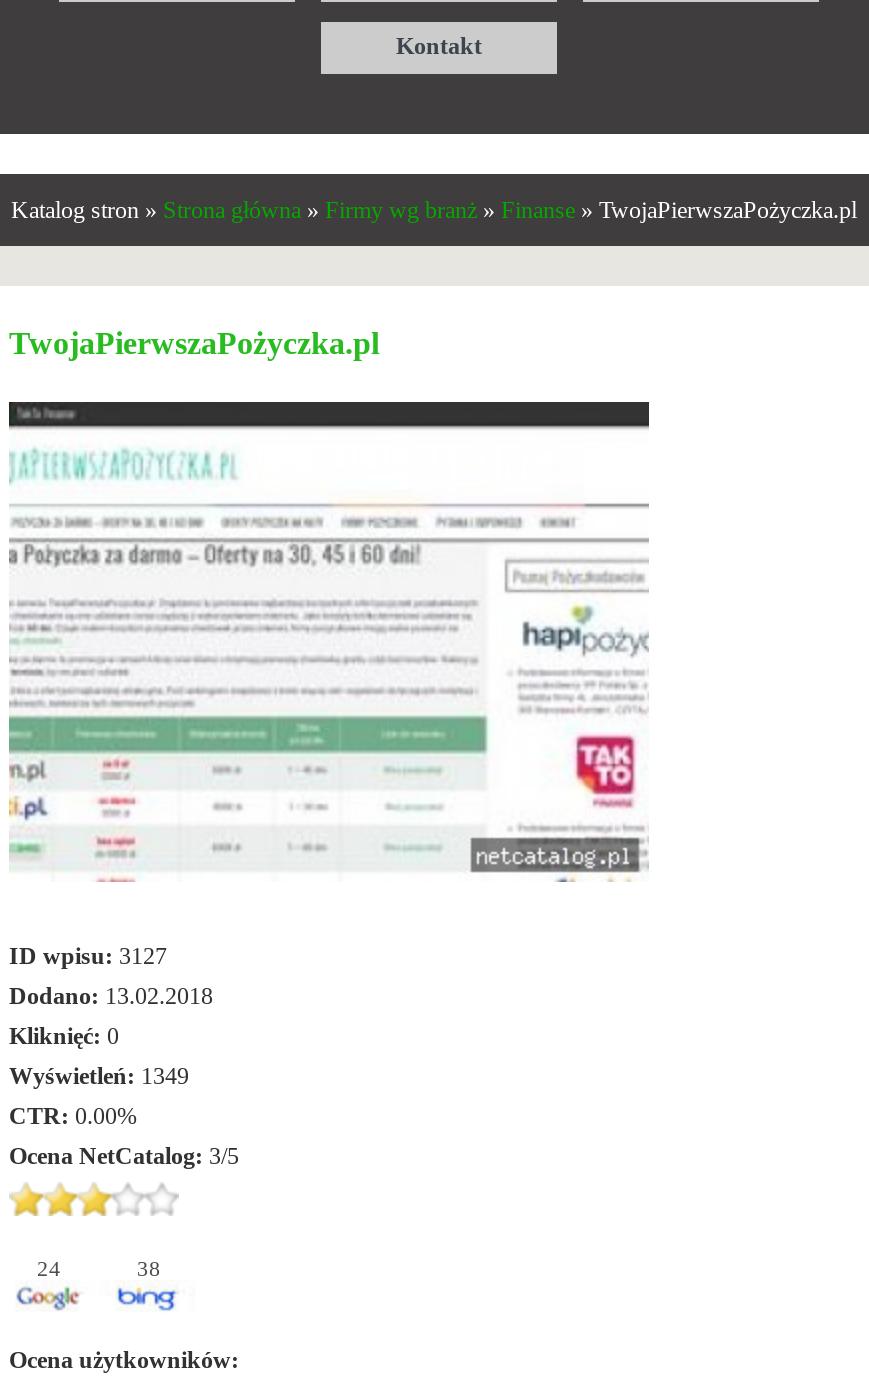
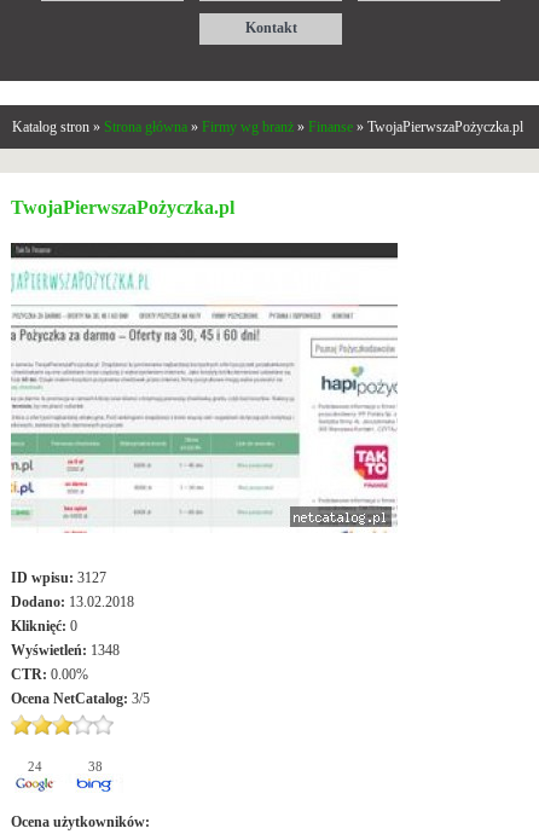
[9,1061,189,1089] Wyświetleń: 1349 -> [11,641,120,658] Wyświetleń: 1348

